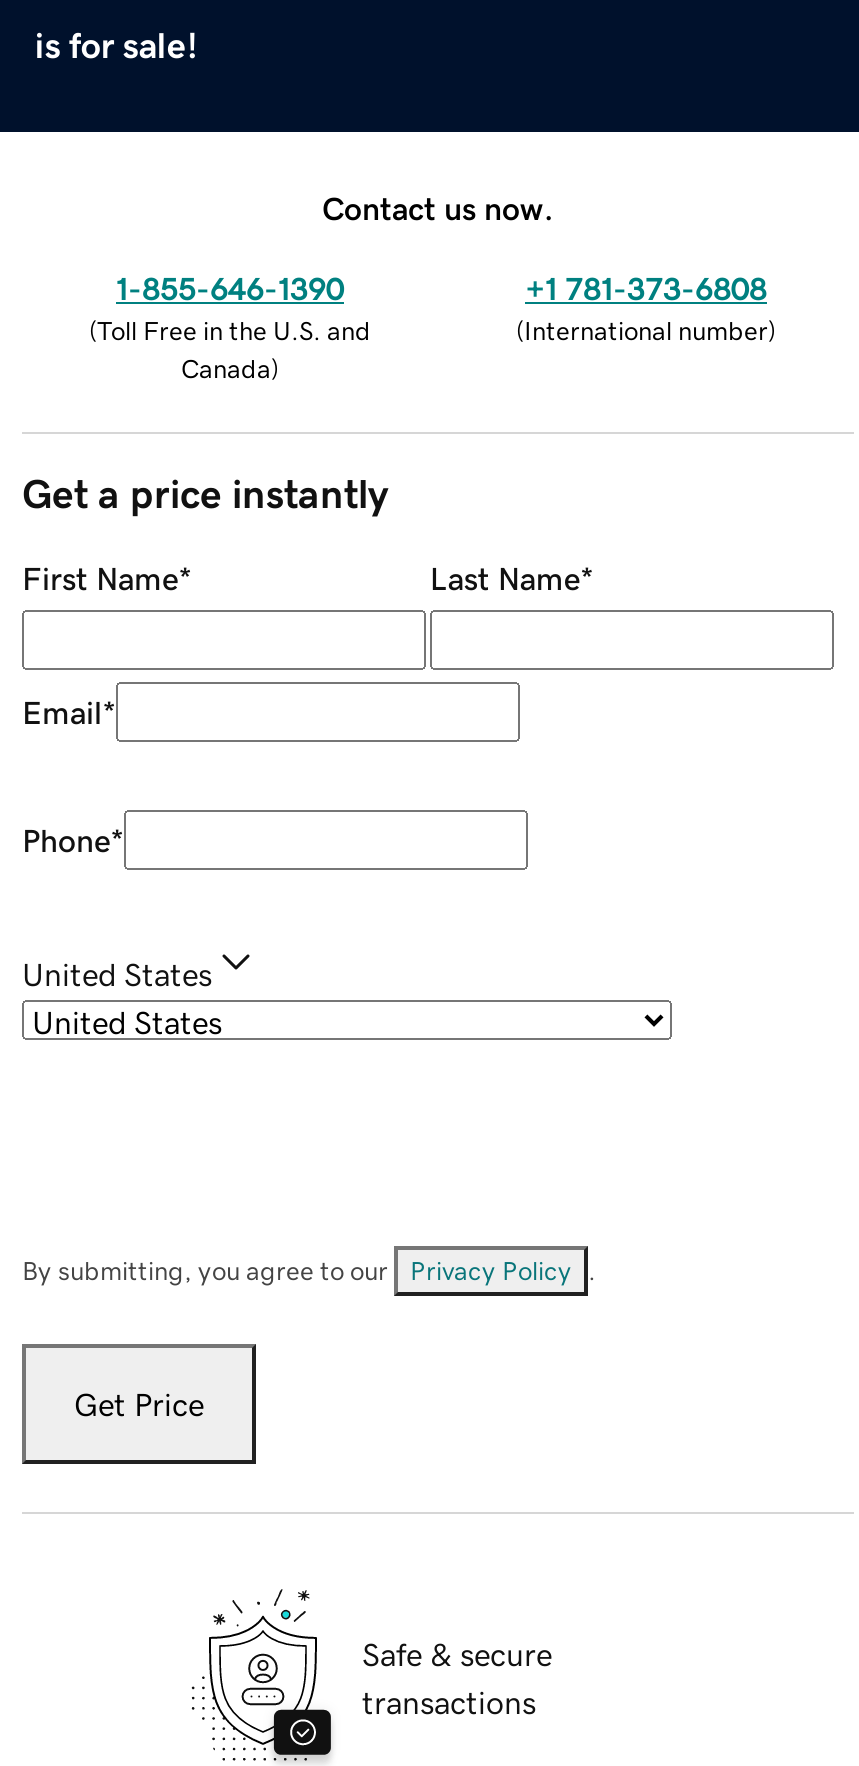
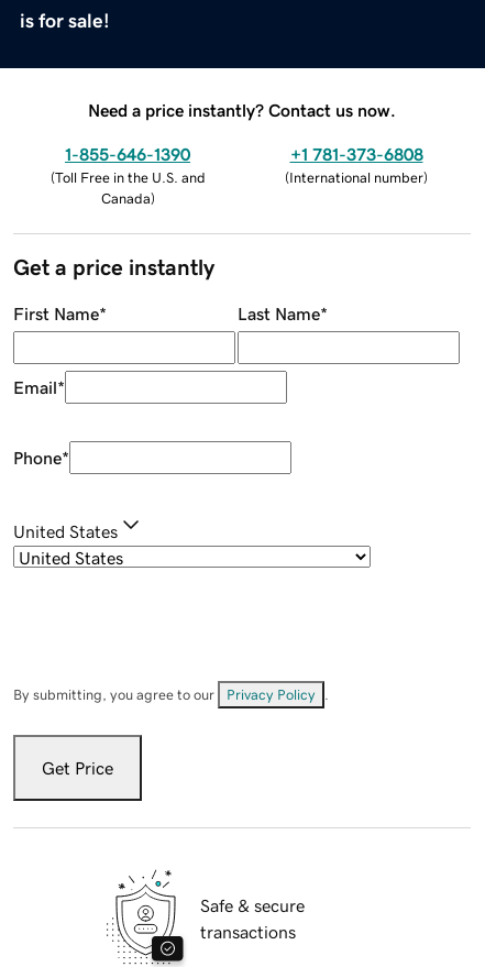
[322,191,554,223] Contact us now. -> [88,101,396,118] Need a price instantly? Contact us now.

